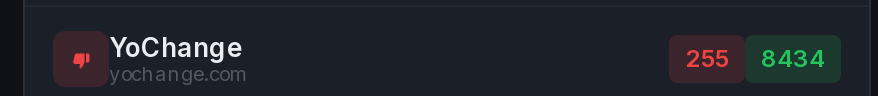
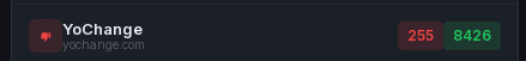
[685,42,825,72] 255 8434 -> [407,26,491,44] 255 8426

